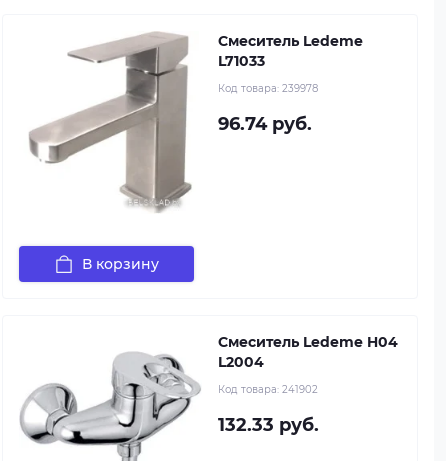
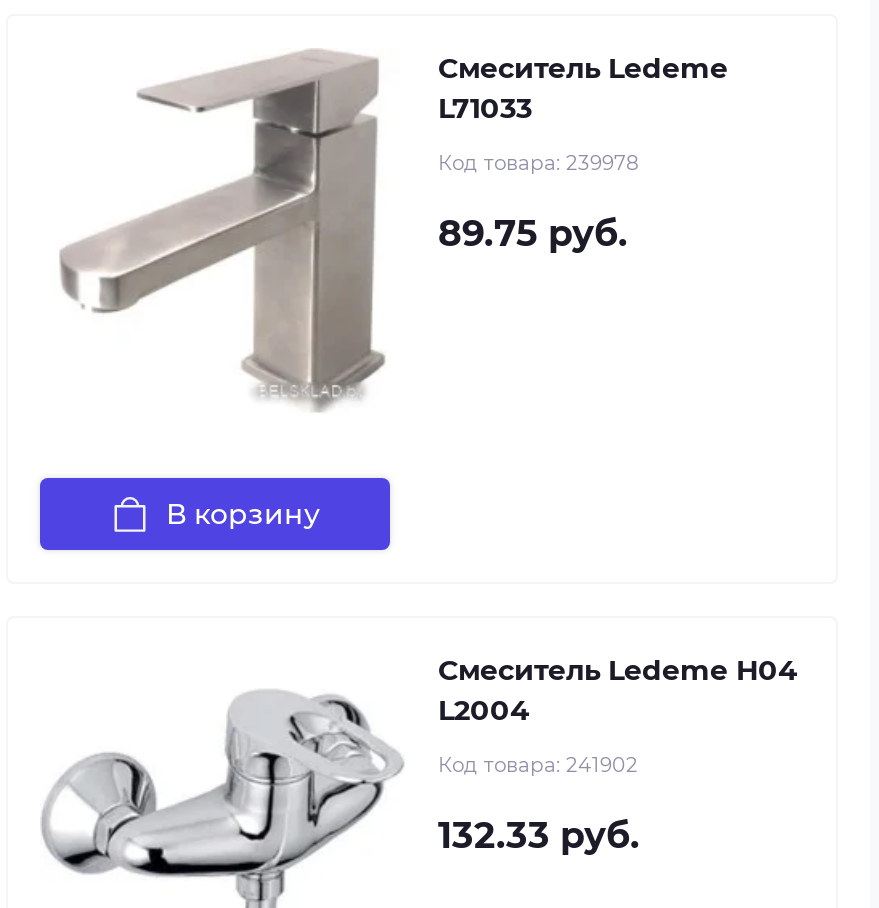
[218,112,312,134] 96.74 руб. -> [438,211,628,255] 89.75 руб.

